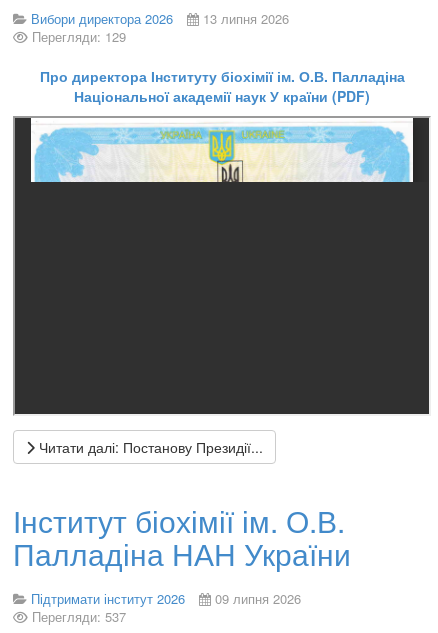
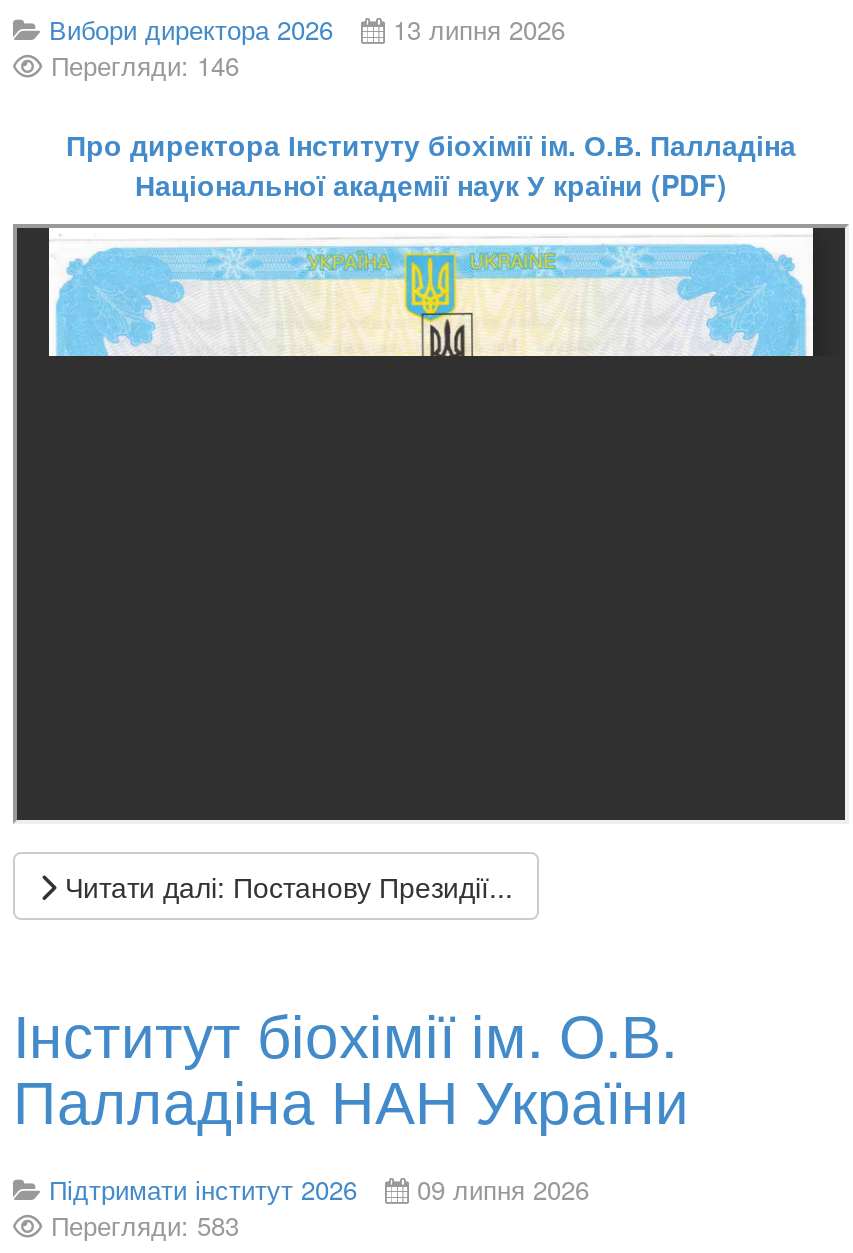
[32,27,126,46] Перегляди: 129 -> [51,46,239,84] Перегляди: 146
[32,607,126,626] Перегляди: 537 -> [51,1206,239,1244] Перегляди: 583

